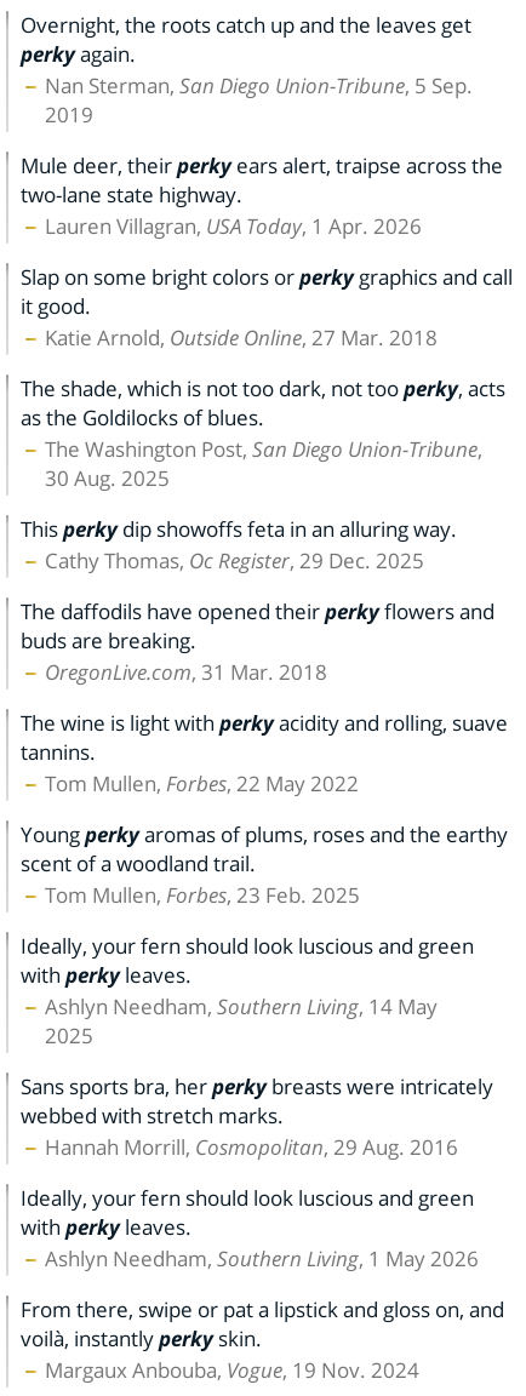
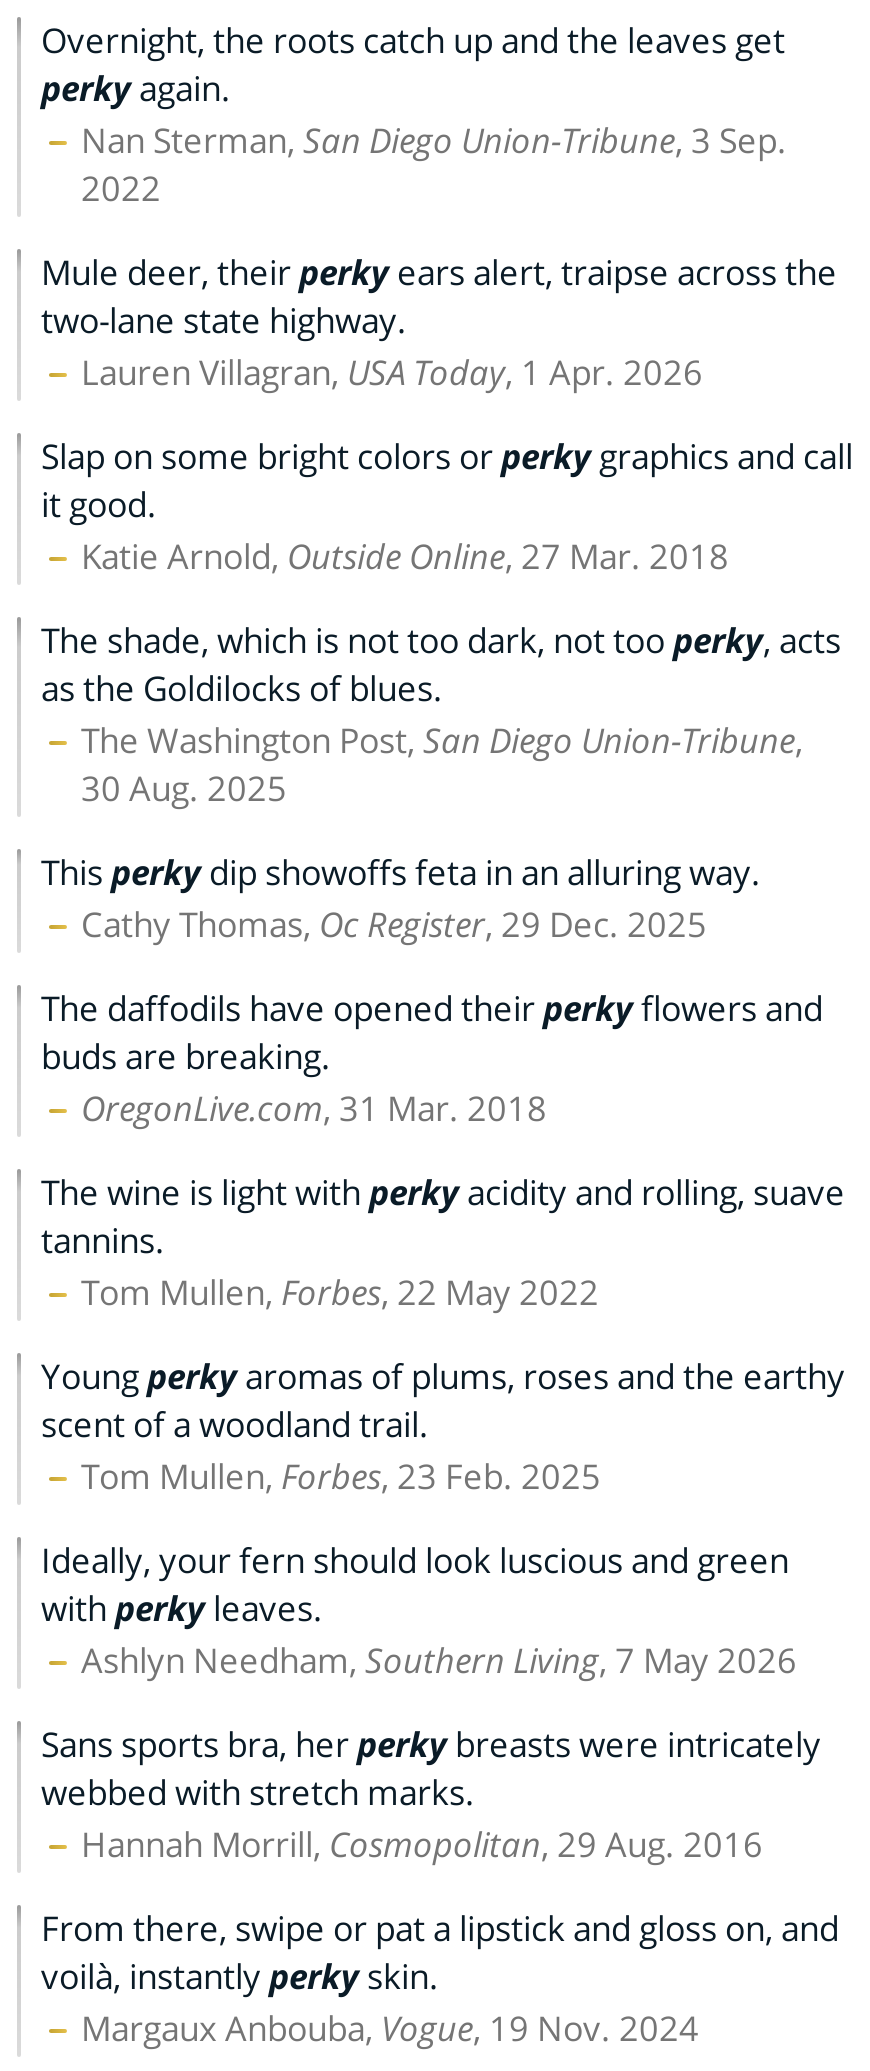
[45,71,473,99] Nan Sterman, San Diego Union-Tribune, 5 Sep. -> [81,117,787,163] Nan Sterman, San Diego Union-Tribune, 3 Sep.
[45,101,93,128] 2019 -> [81,165,161,211] 2022
[45,992,438,1049] Ashlyn Needham, Southern Living, 14 May | 2025 -> [81,1637,797,1683] Ashlyn Needham, Southern Living, 7 May 2026
[21,1184,479,1272] Ideally, your fern should look luscious and green | with perky leaves. | Ashlyn Needham, Southern Living, 1 May 2026 -> none

